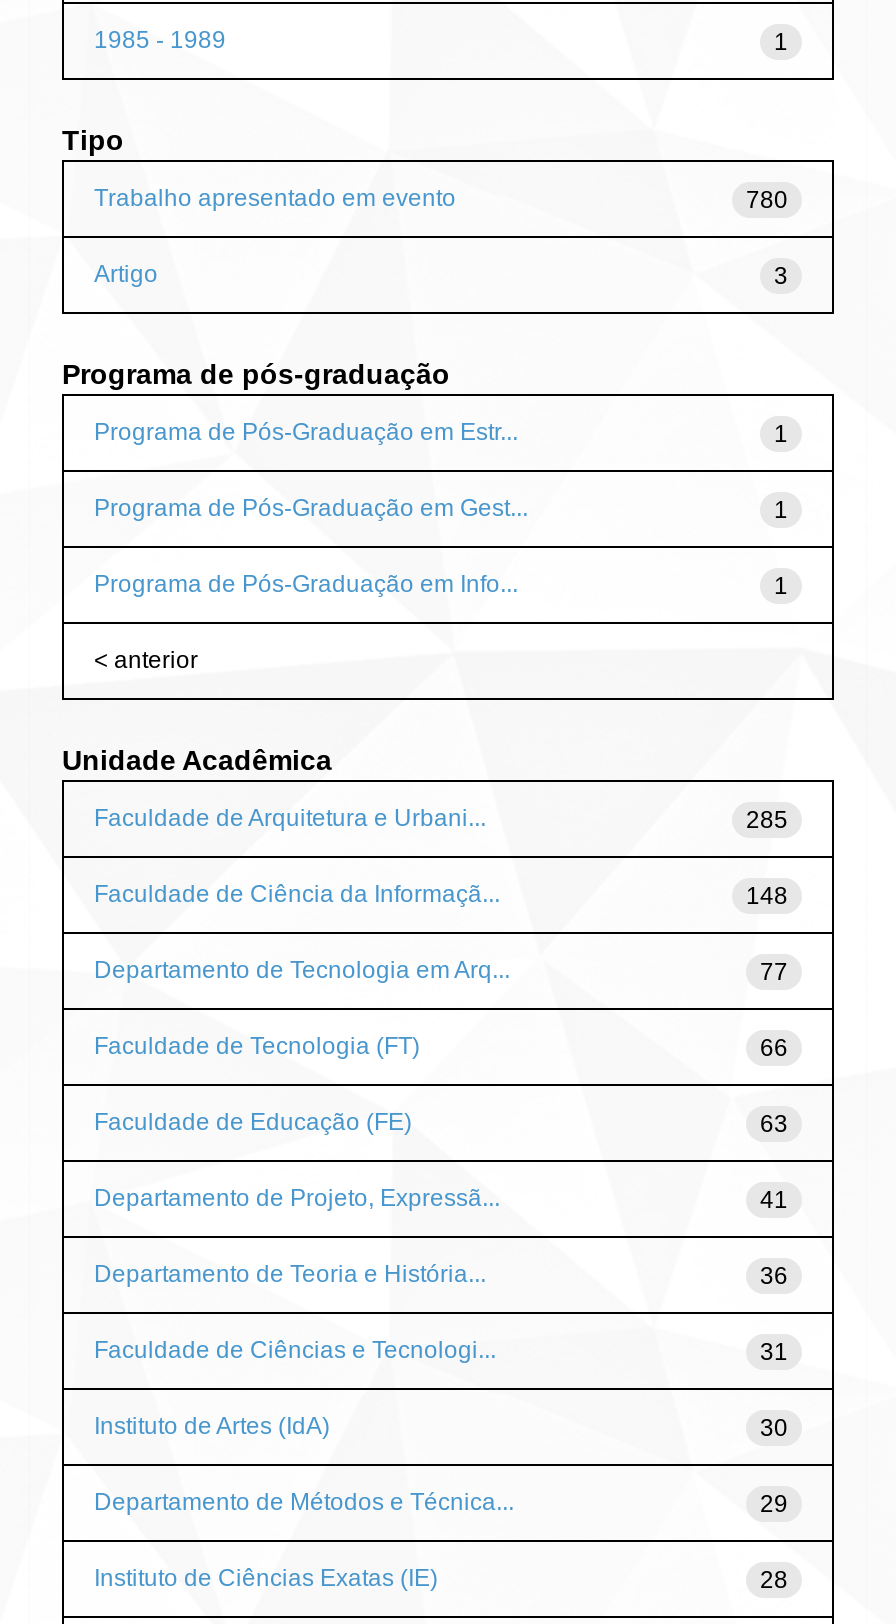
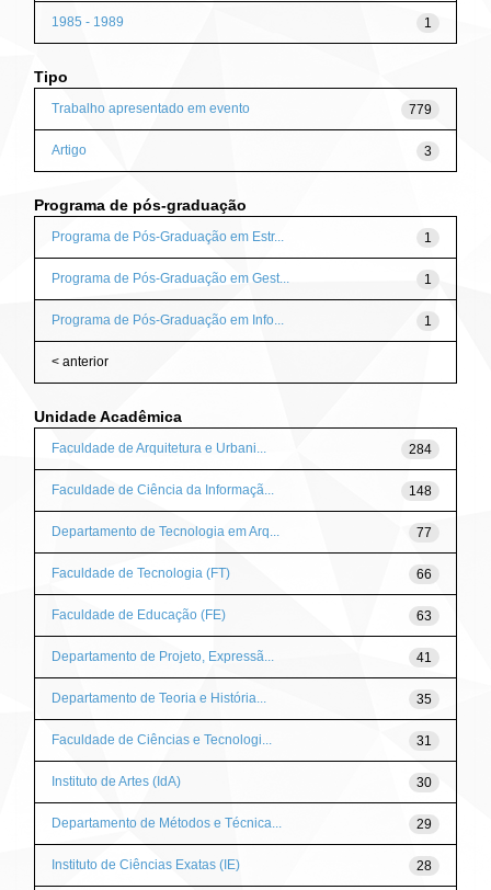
[746,185,788,213] 780 -> [409,101,432,117] 779
[746,805,788,833] 285 -> [409,441,432,457] 284
[760,1261,788,1289] 36 -> [416,691,432,706] 35

